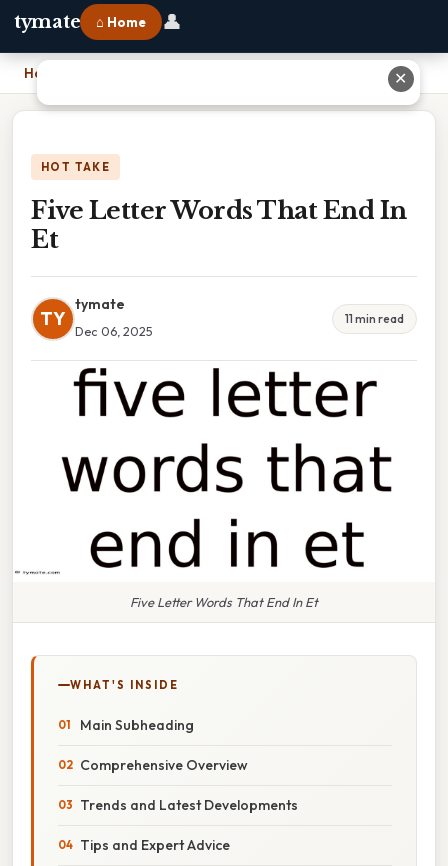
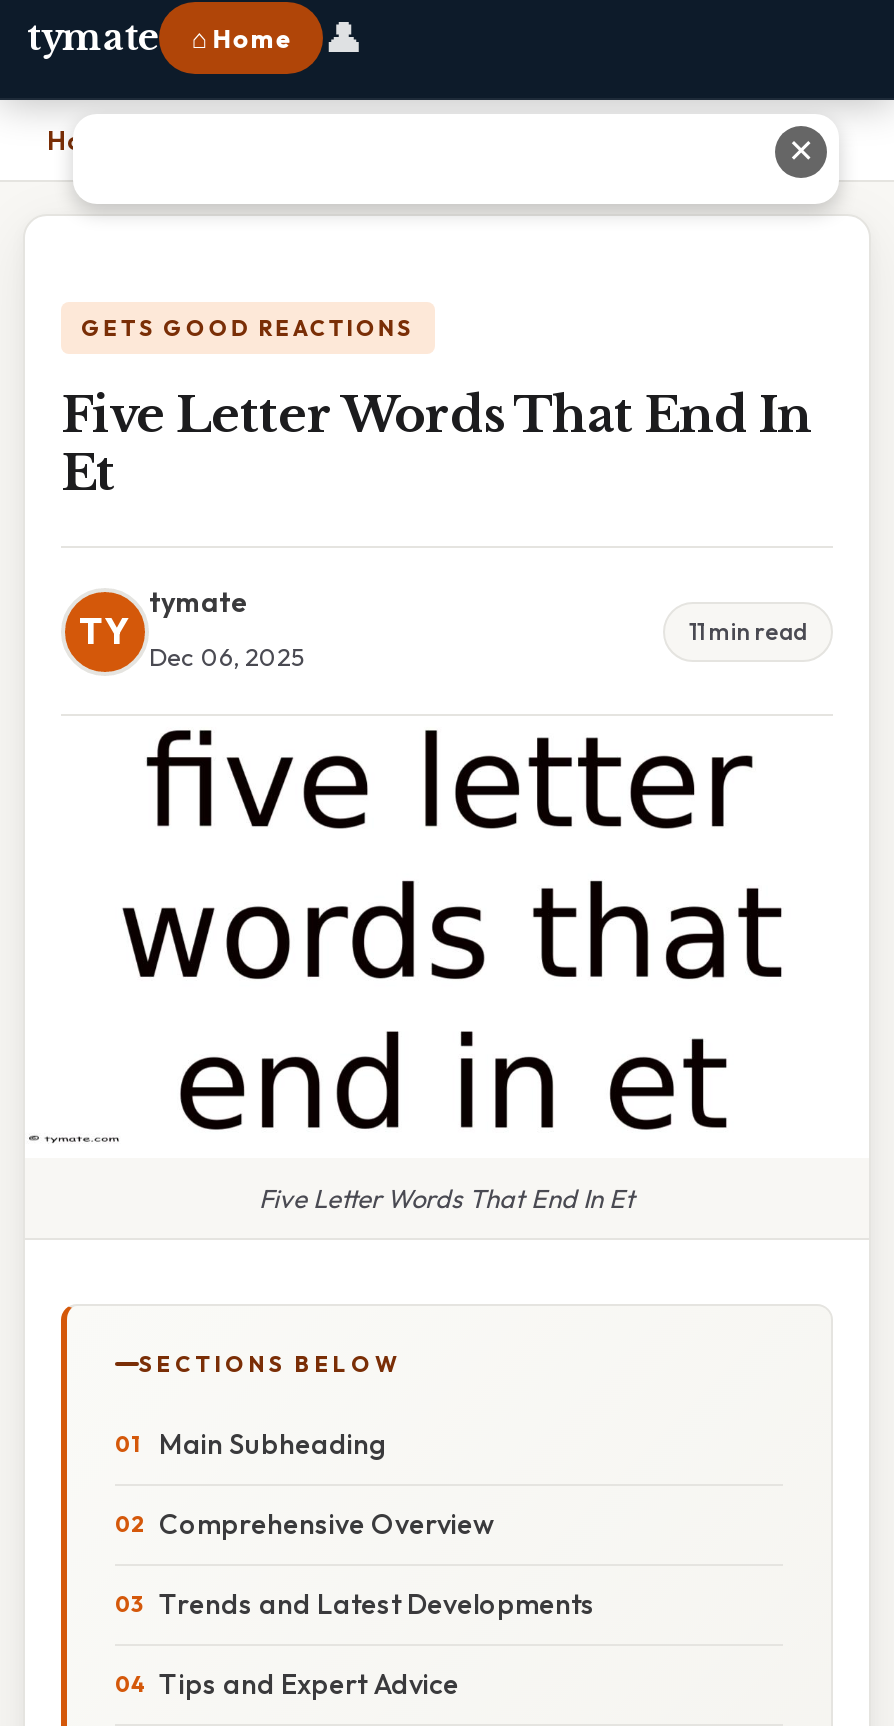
[41,160,110,174] HOT TAKE -> [81,314,414,342] GETS GOOD REACTIONS
[70,678,179,692] WHAT'S INSIDE -> [139,1350,401,1378] SECTIONS BELOW

